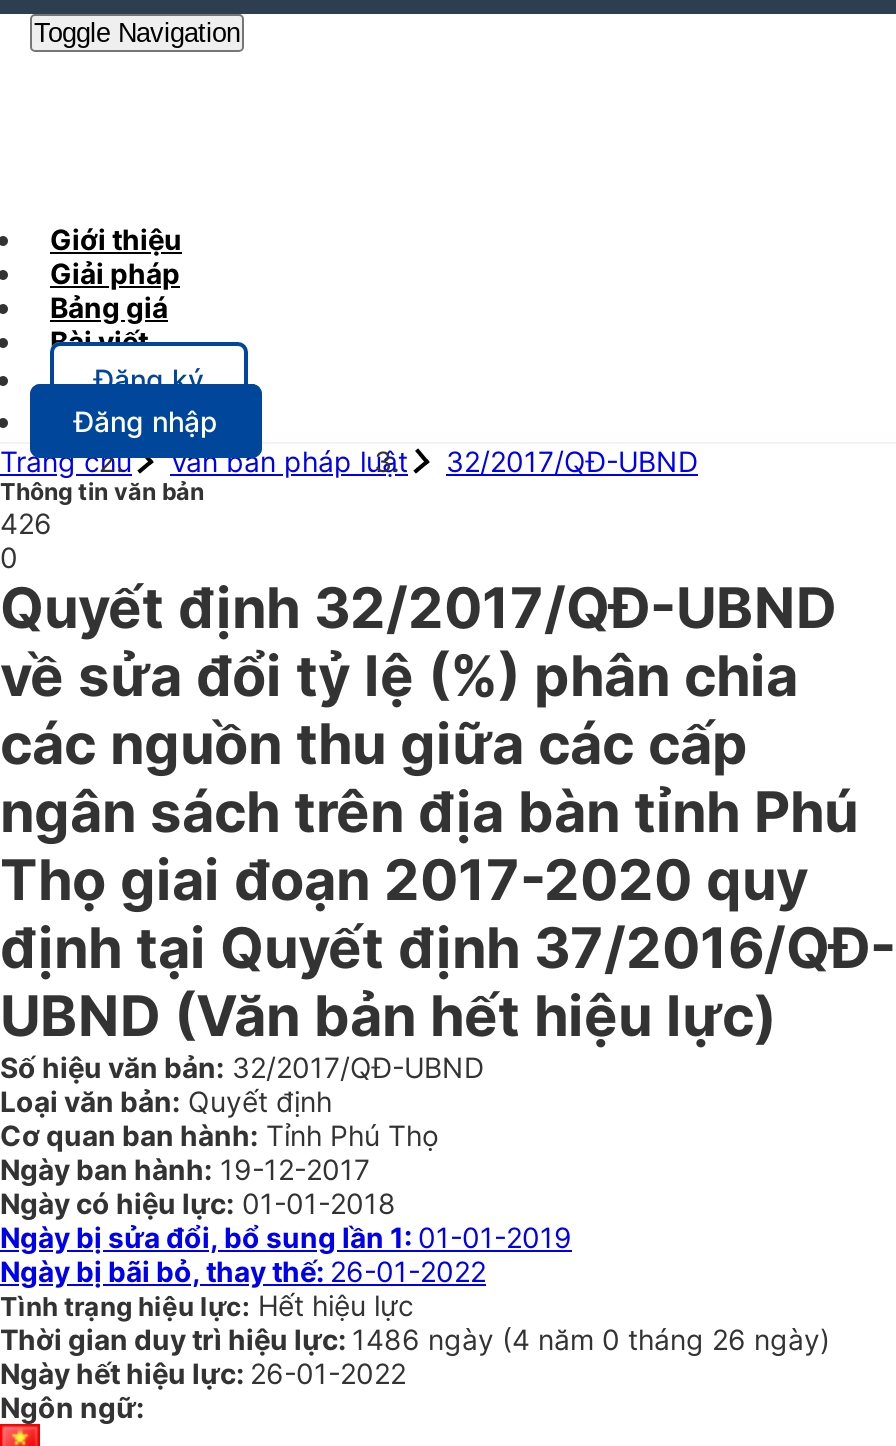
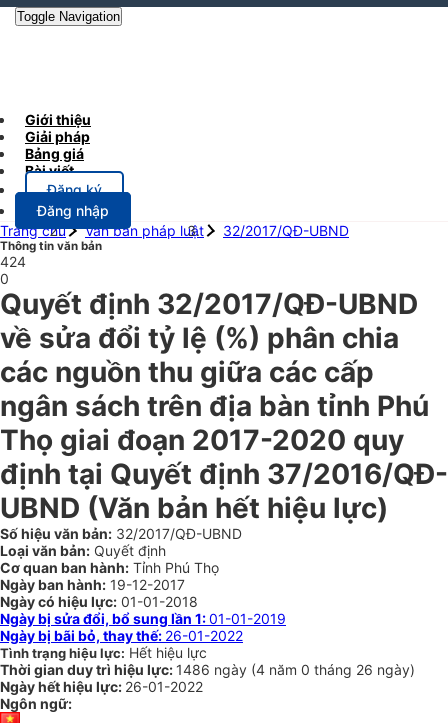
[0,506,52,540] 426 -> [0,253,26,270] 424

